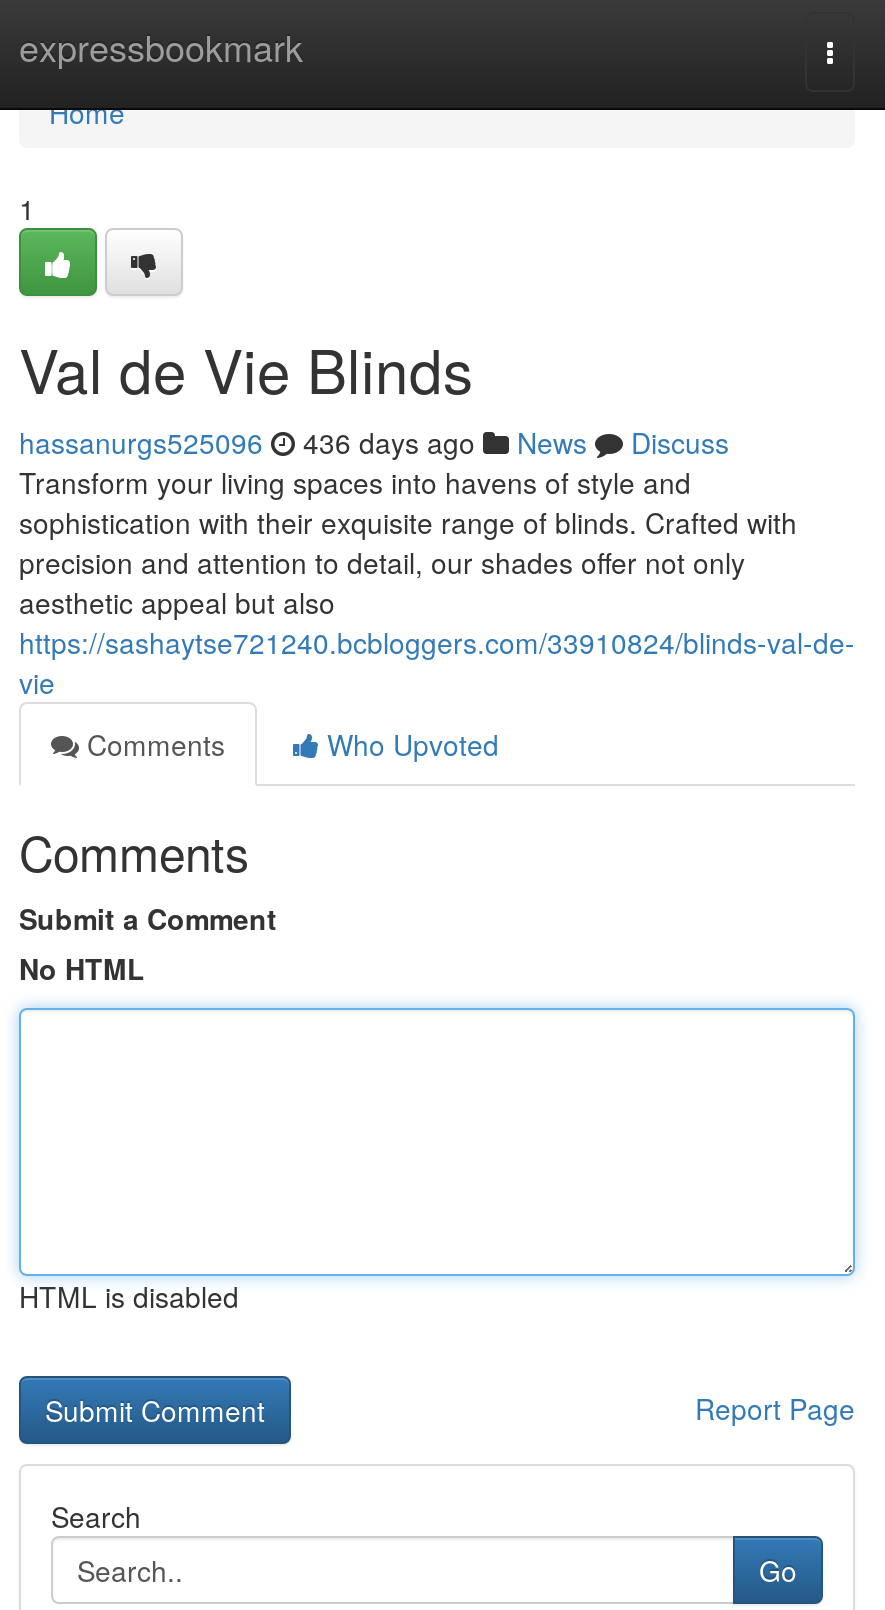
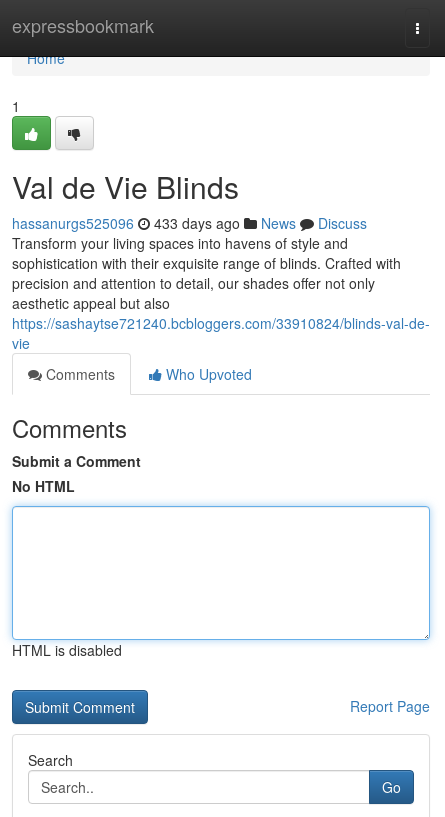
[19,422,729,462] hassanurgs525096 436 days ago News Discuss -> [12,213,367,233] hassanurgs525096 433 days ago News Discuss

